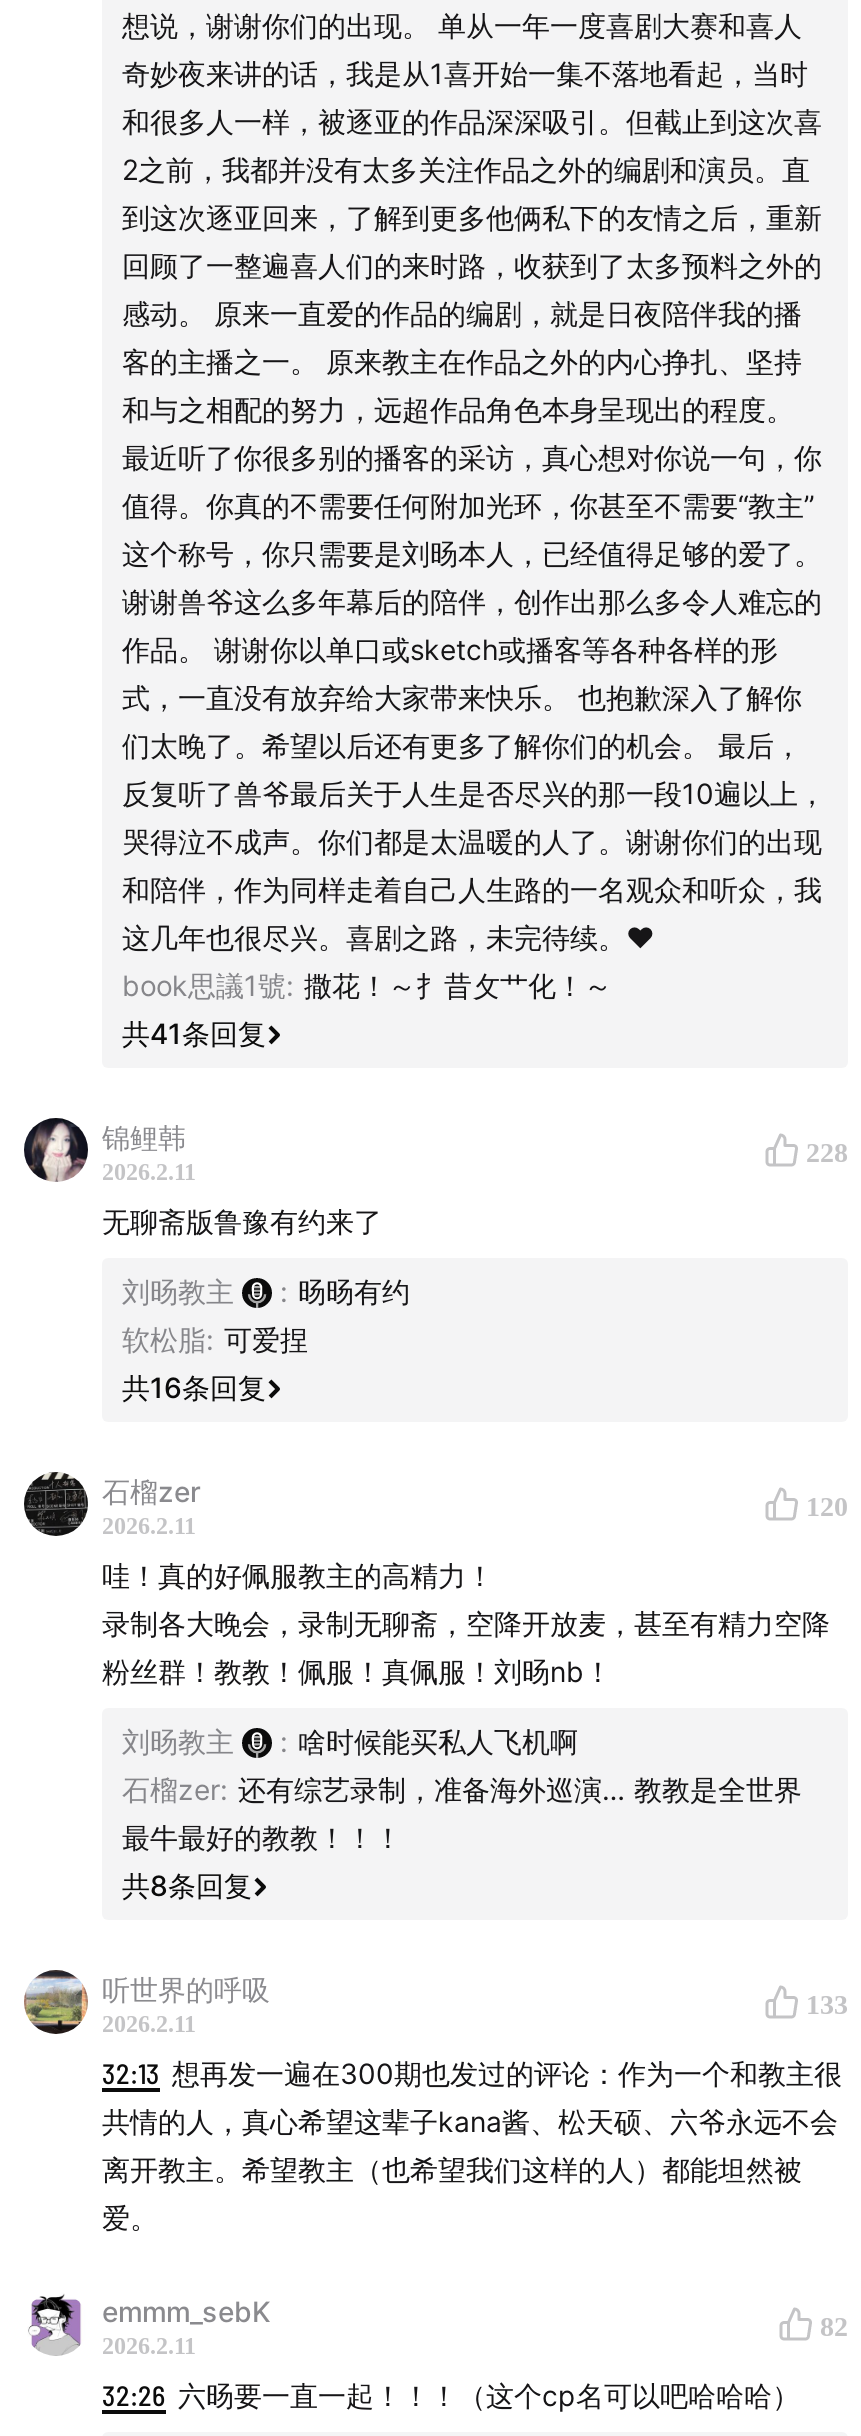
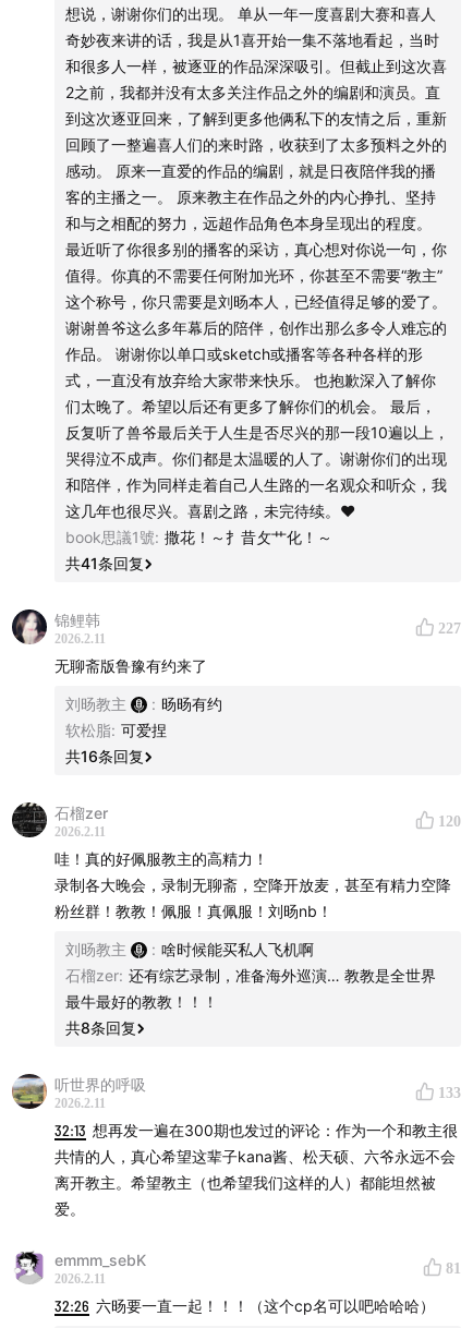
[806,1137,848,1167] 228 -> [438,620,461,636] 227
[820,2311,848,2341] 82 -> [446,1260,461,1276] 81

